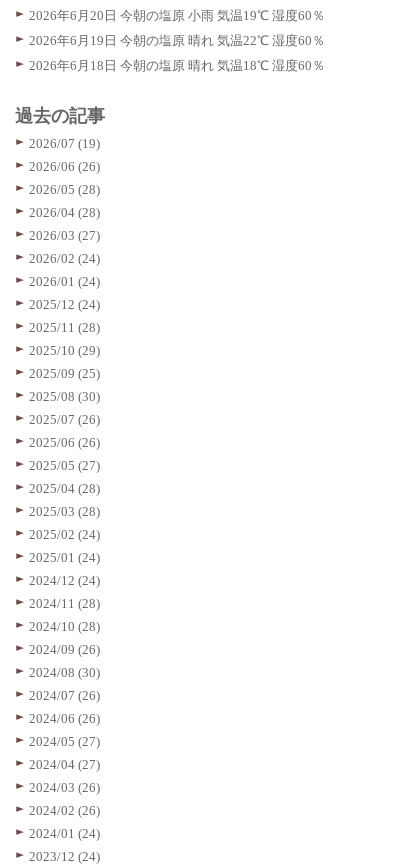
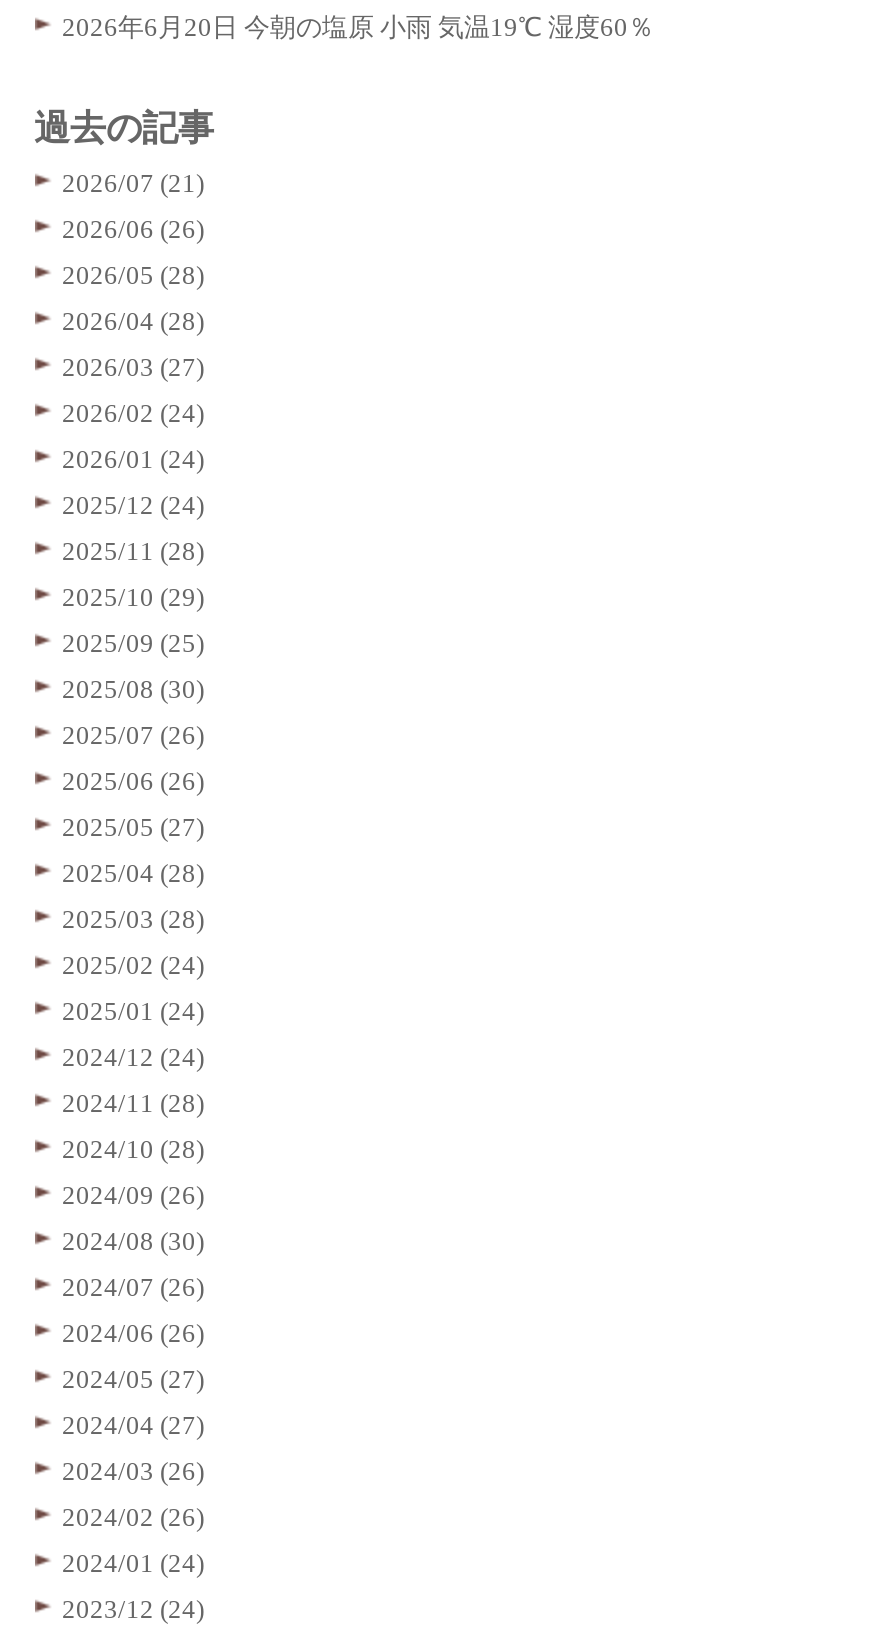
[29,33,325,73] 2026年6月19日 今朝の塩原 晴れ 気温22℃ 湿度60％ | 2026年6月18日 今朝の塩原 晴れ 気温18℃ 湿度60％ -> none
[29,136,100,151] 2026/07 (19) -> [62,167,204,197] 2026/07 (21)

